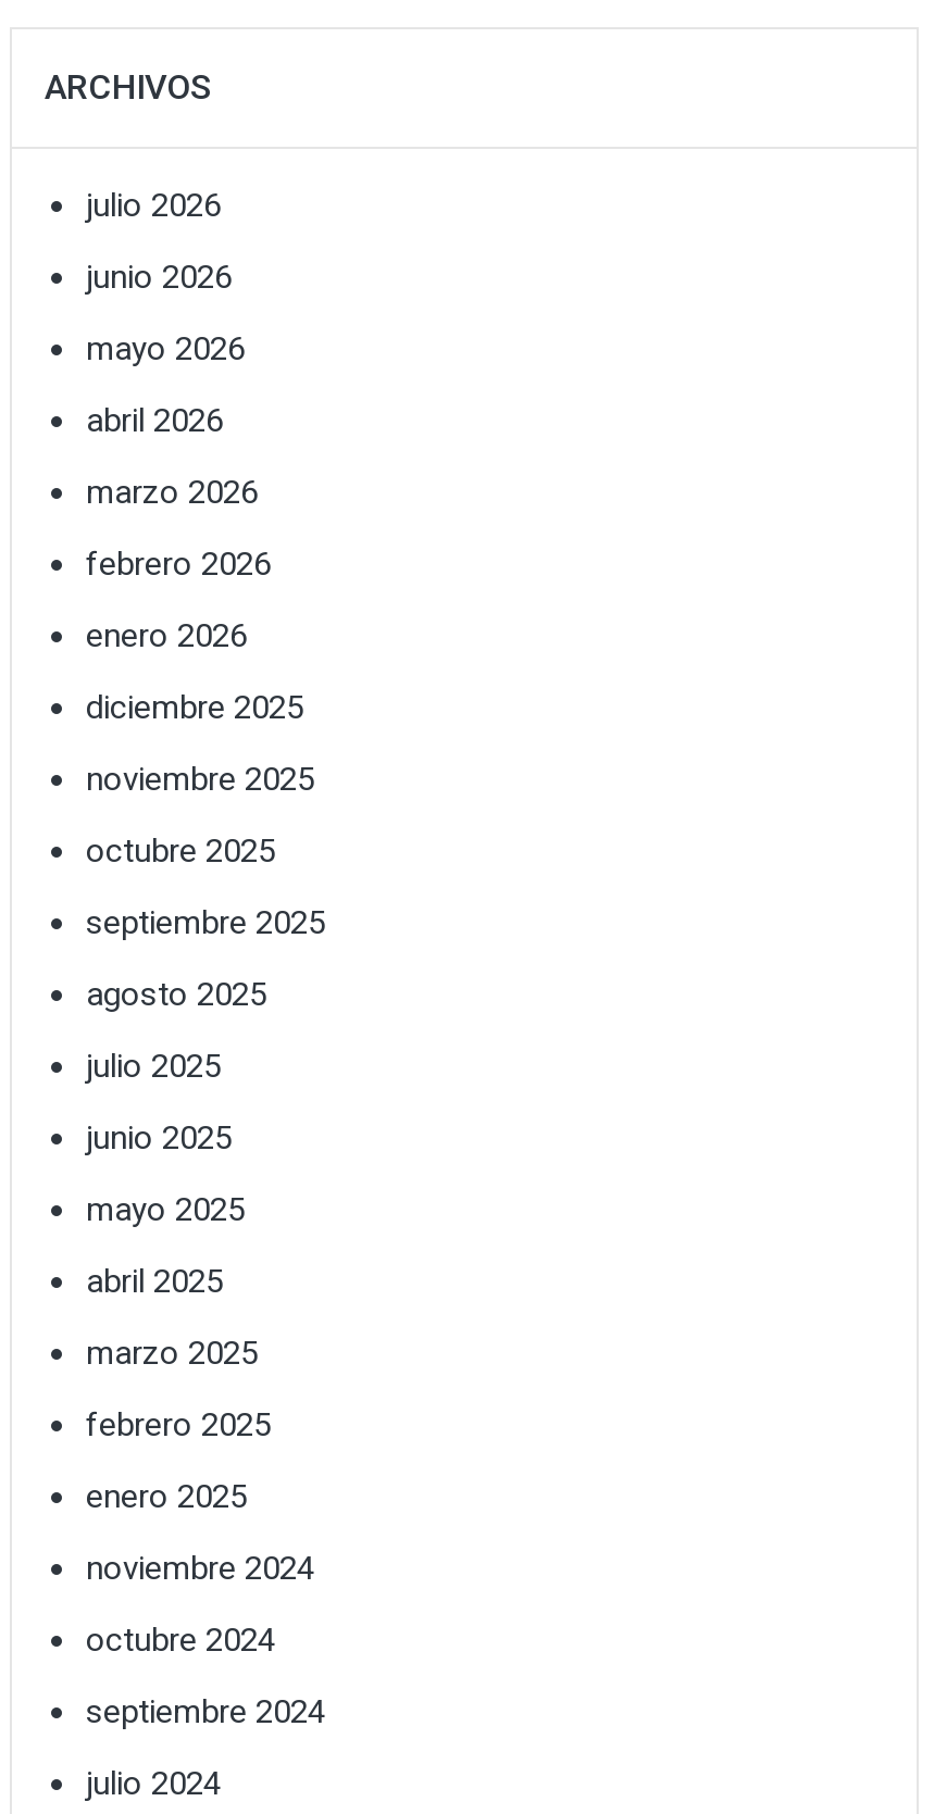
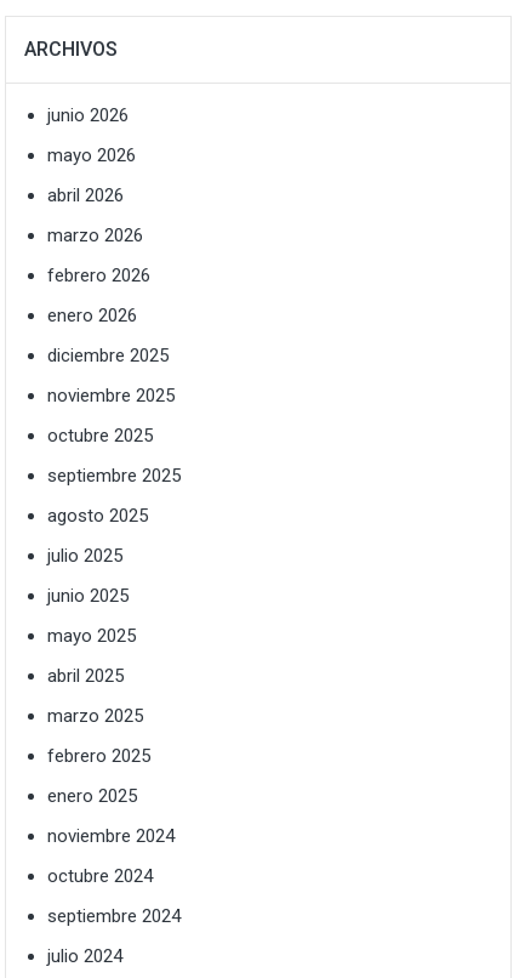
[86,184,221,223] julio 2026 -> none

